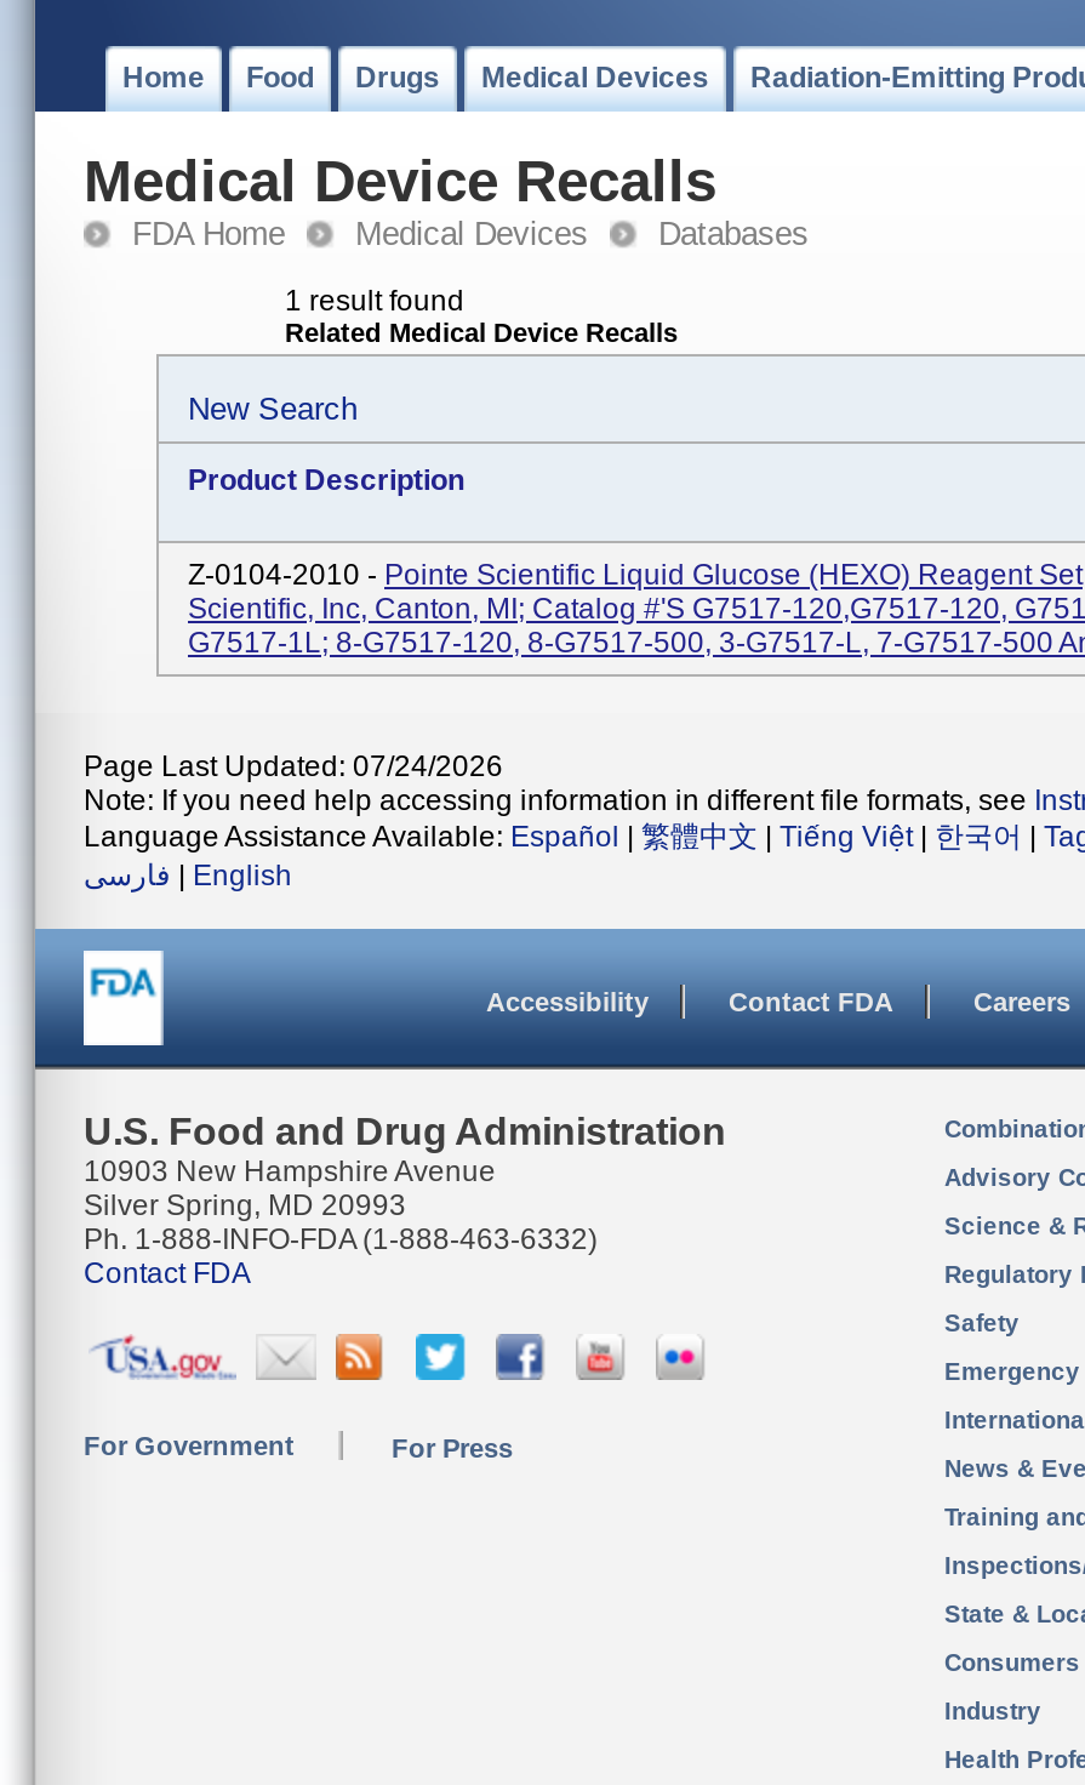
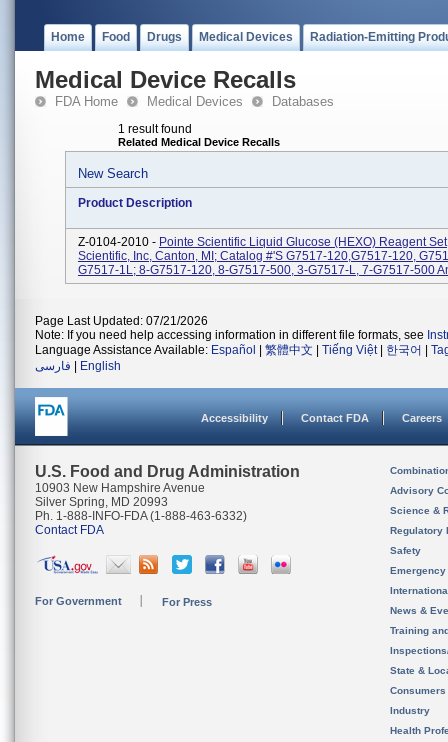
[84,749,503,783] Page Last Updated: 07/24/2026 -> [35,314,208,328] Page Last Updated: 07/21/2026

